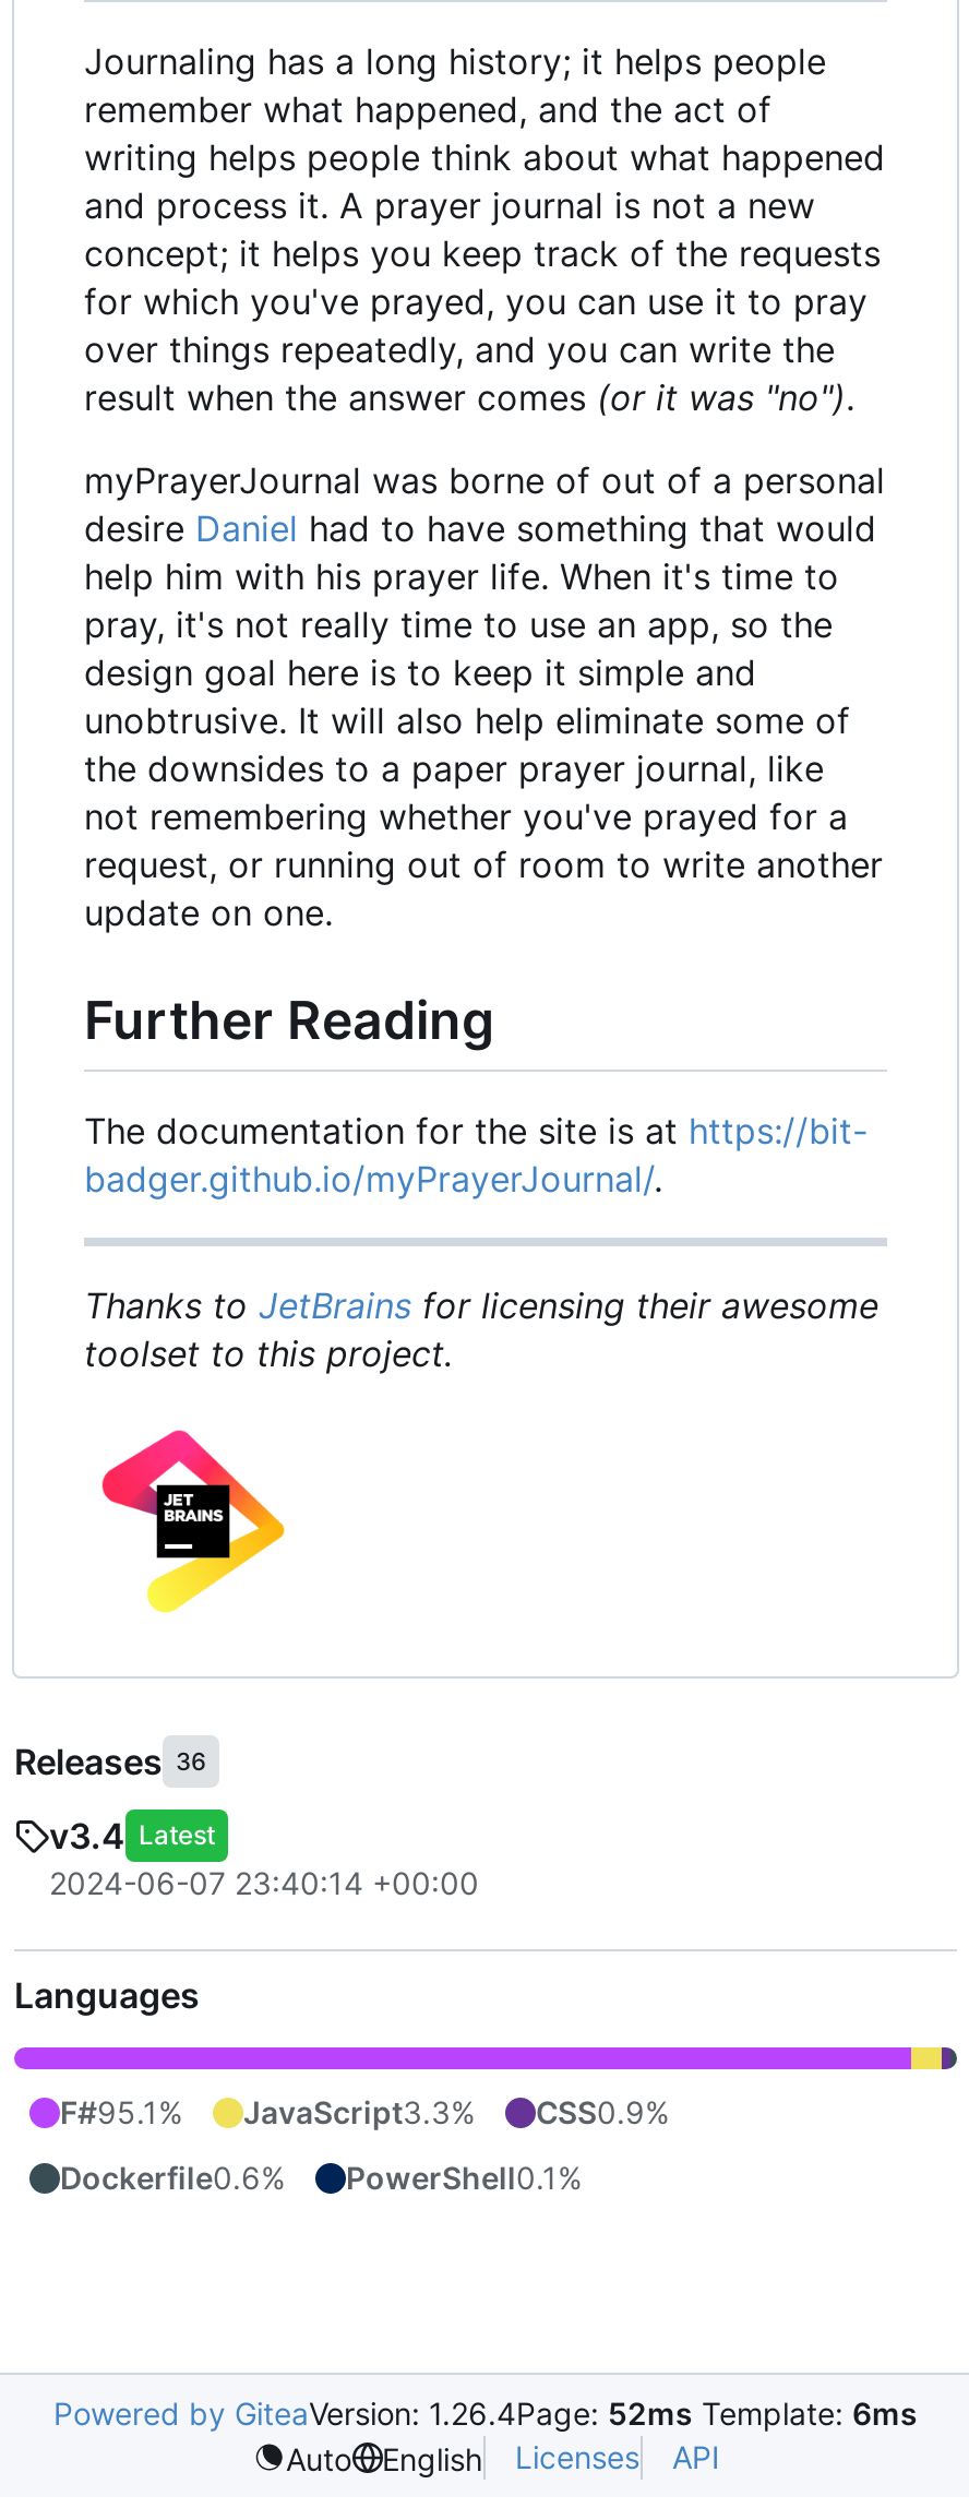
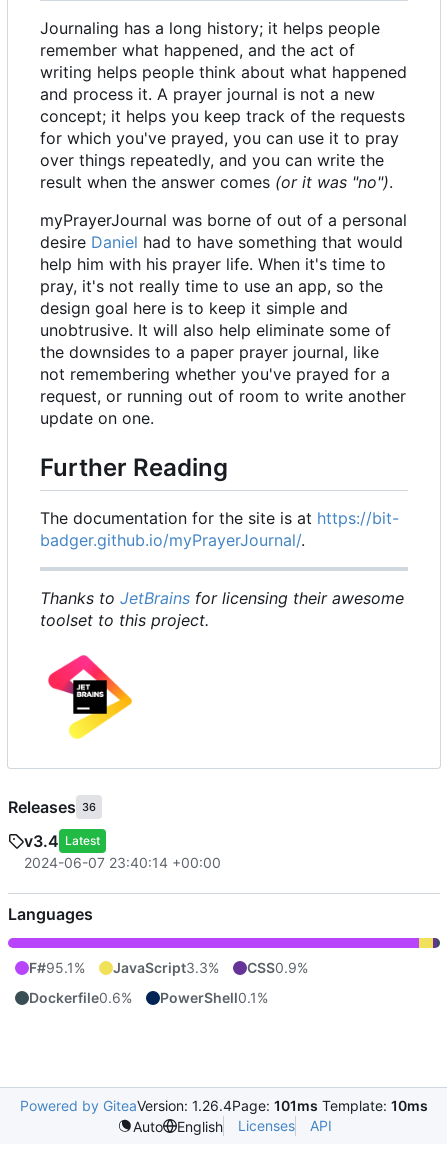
[53,2394,918,2432] Powered by GiteaVersion: 1.26.4Page: 52ms Template: 6ms -> [20,1097,428,1114] Powered by GiteaVersion: 1.26.4Page: 101ms Template: 10ms

